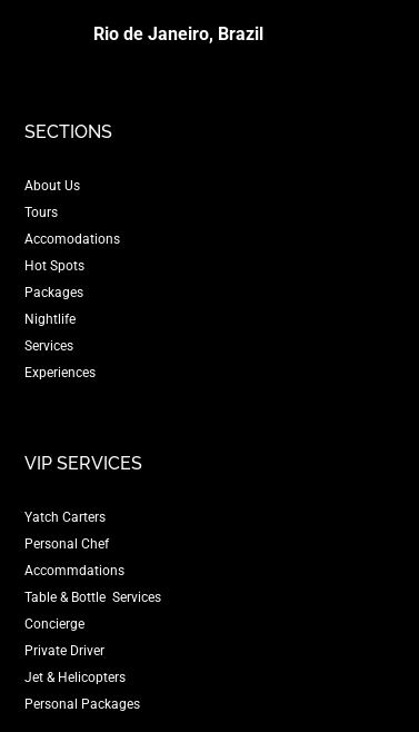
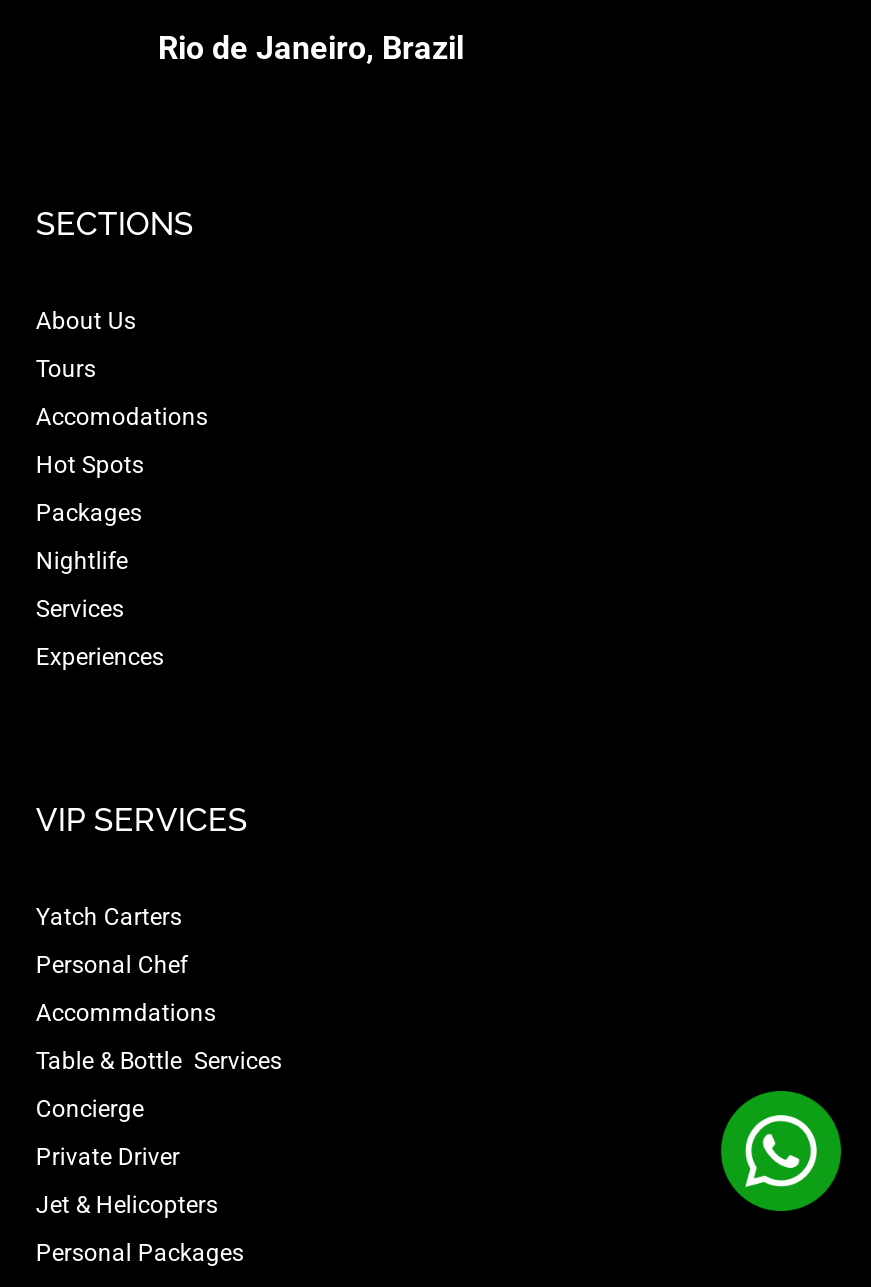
none -> [719,1088,843,1214] [image]

